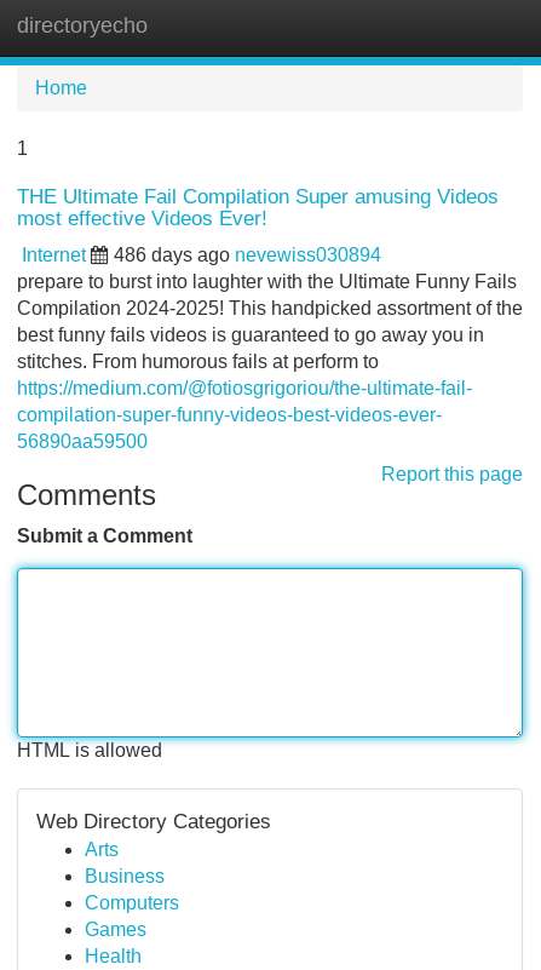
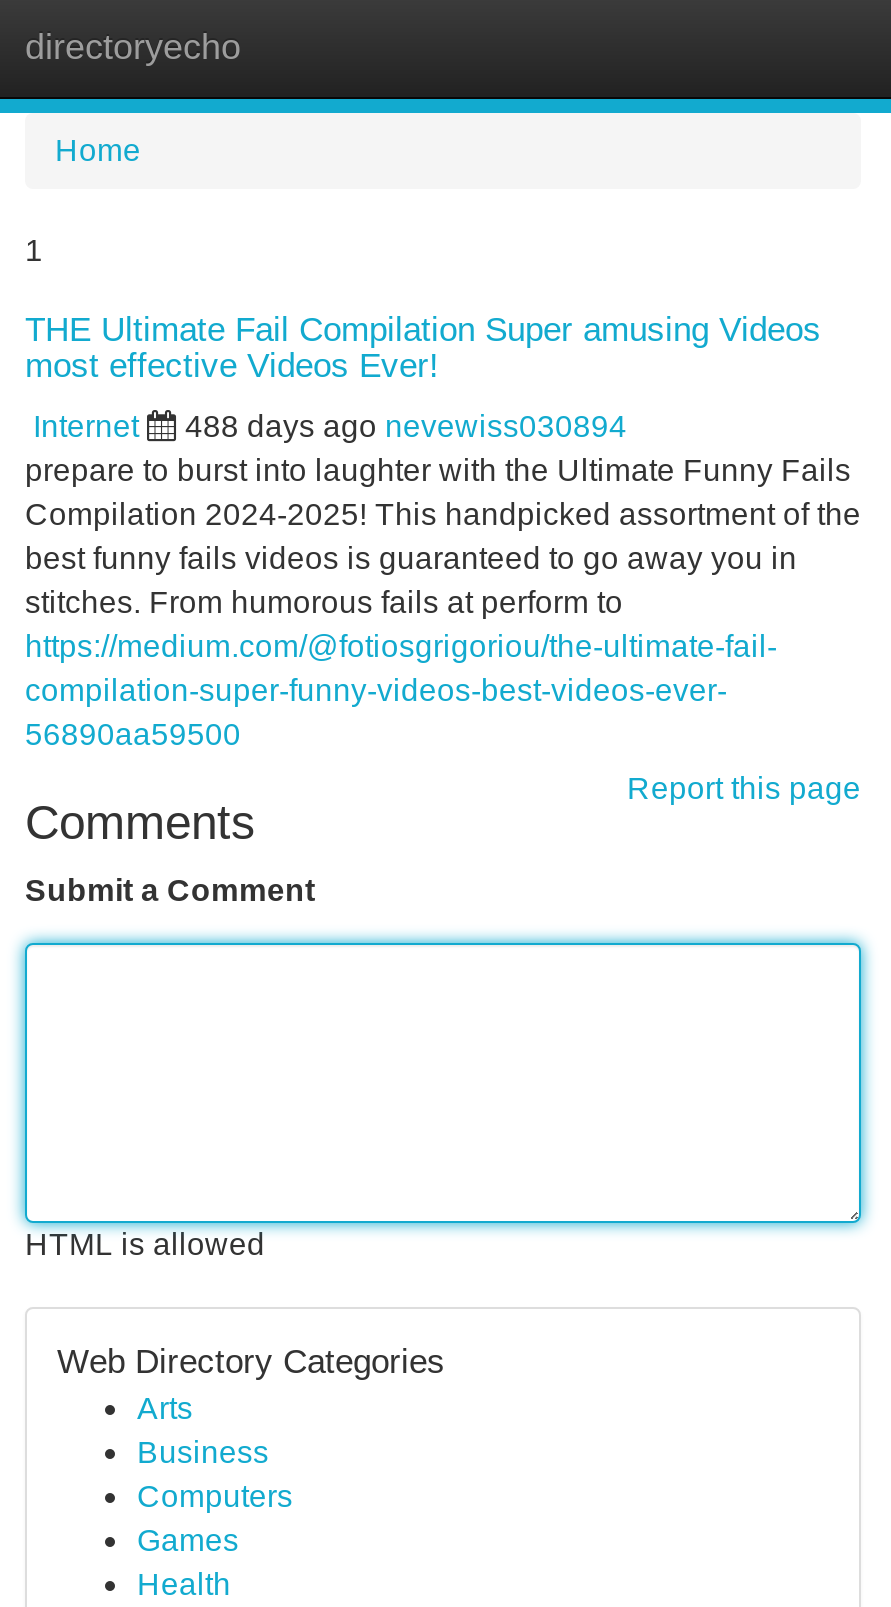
[114,245,381,265] 486 days ago nevewiss030894 -> [185,409,627,443] 488 days ago nevewiss030894

